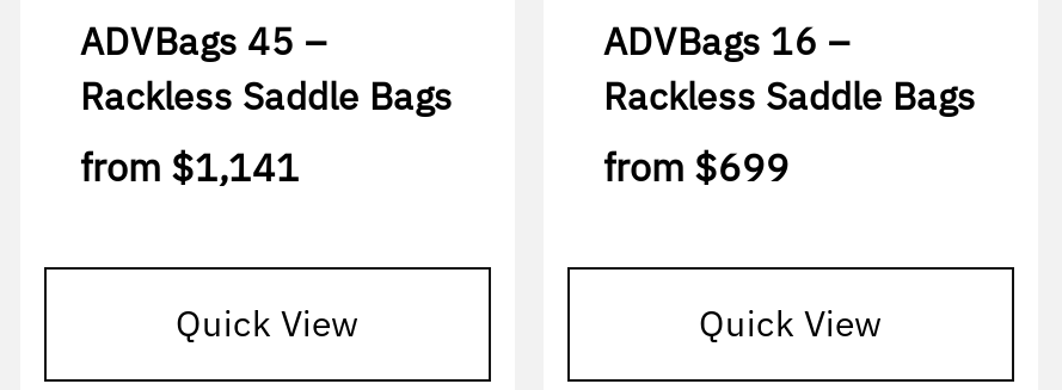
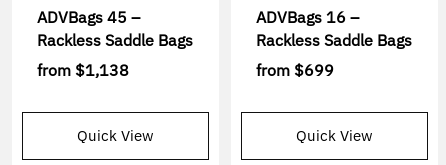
[80,143,300,191] from $1,141 -> [37,60,129,80] from $1,138

